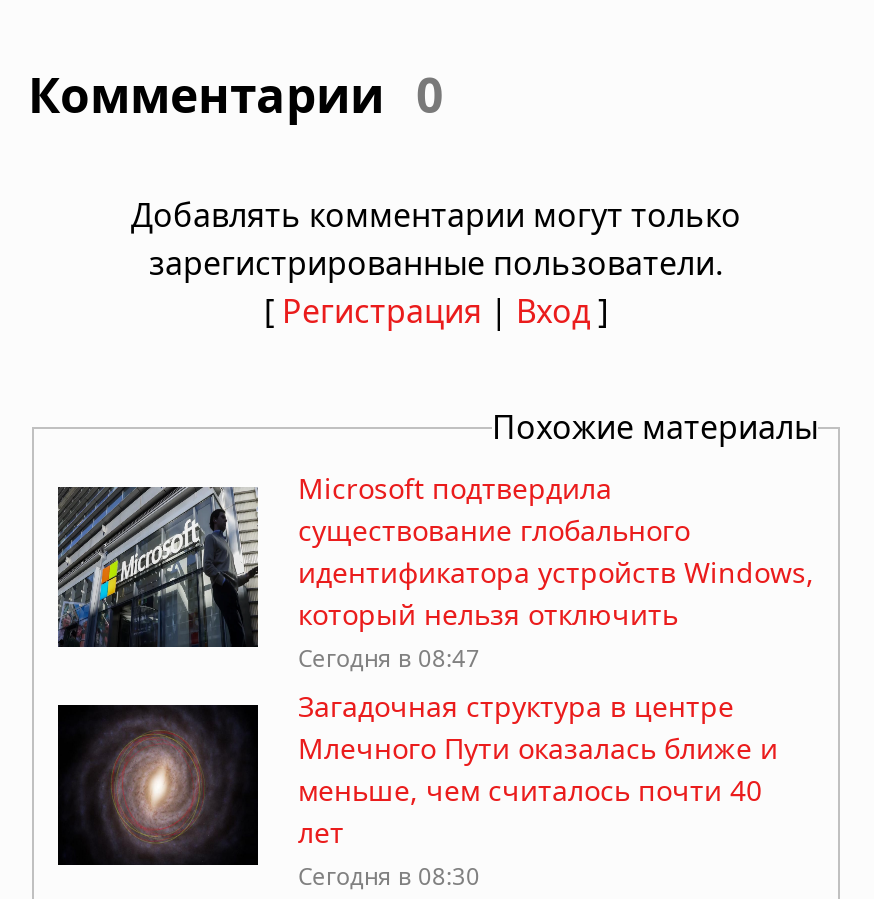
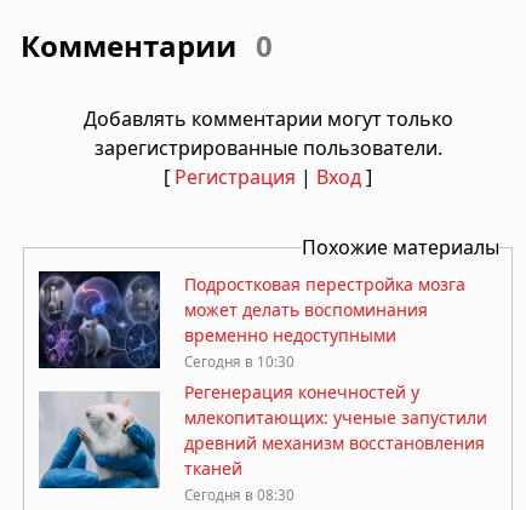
[56,469,814,851] [image] | Microsoft подтвердила | существование глобального | идентификатора устройств Windows, | который нельзя отключить | Сегодня в 08:47 | Загадочная структура в центре | Млечного Пути оказалась ближе и | меньше, чем считалось почти 40 | лет -> [38,270,487,480] [image] | Подростковая перестройка мозга | может делать воспоминания | временно недоступными | Сегодня в 10:30 | Регенерация конечностей у | млекопитающих: ученые запустили | древний механизм восстановления | тканей
[56,703,260,867] [image] -> [38,391,160,489] [image]

